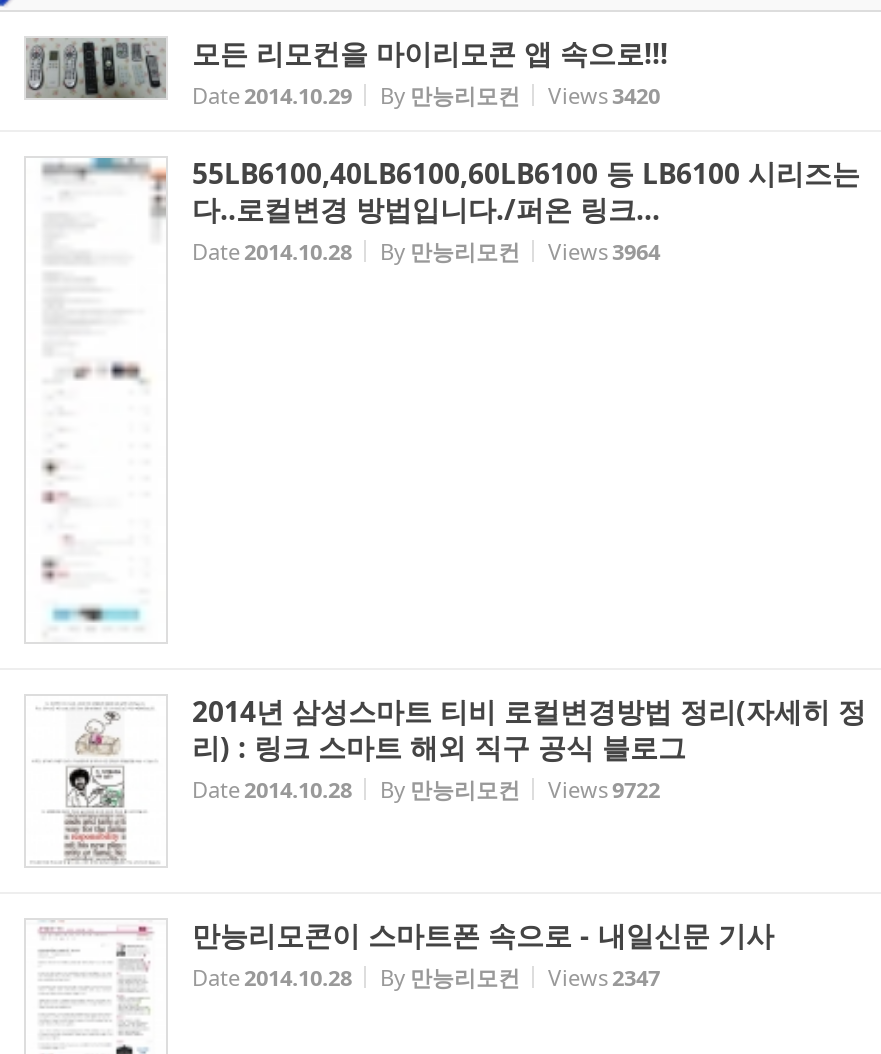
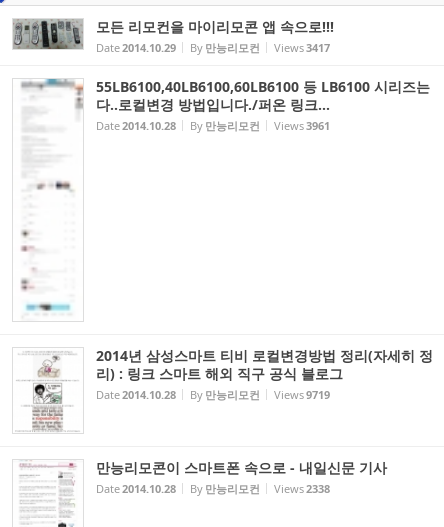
[192,80,660,110] Date 2014.10.29 By 만능리모컨 Views 3420 -> [96,40,330,55] Date 2014.10.29 By 만능리모컨 Views 3417
[192,236,660,266] Date 2014.10.28 By 만능리모컨 Views 3964 -> [96,118,330,133] Date 2014.10.28 By 만능리모컨 Views 3961
[192,775,660,805] Date 2014.10.28 By 만능리모컨 Views 9722 -> [96,387,330,402] Date 2014.10.28 By 만능리모컨 Views 9719
[192,963,660,993] Date 2014.10.28 By 만능리모컨 Views 2347 -> [96,481,330,496] Date 2014.10.28 By 만능리모컨 Views 2338

